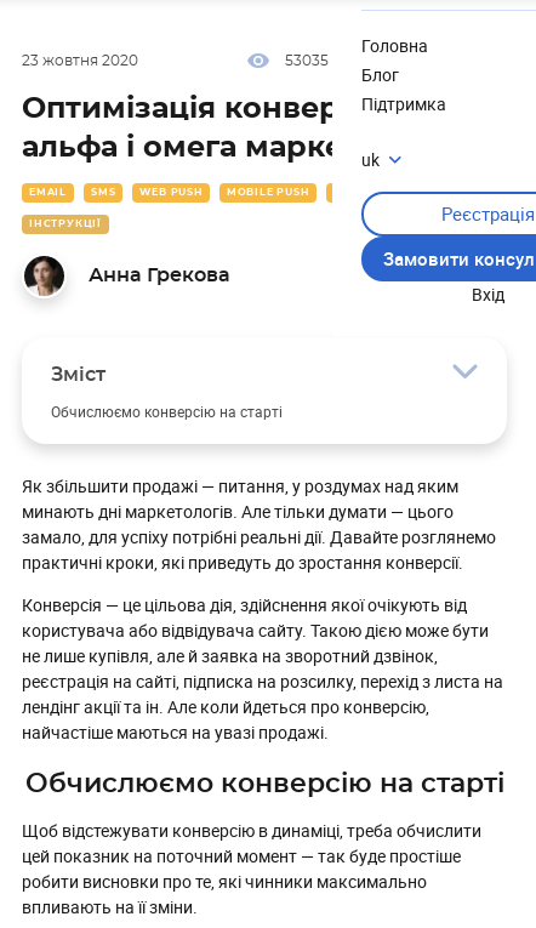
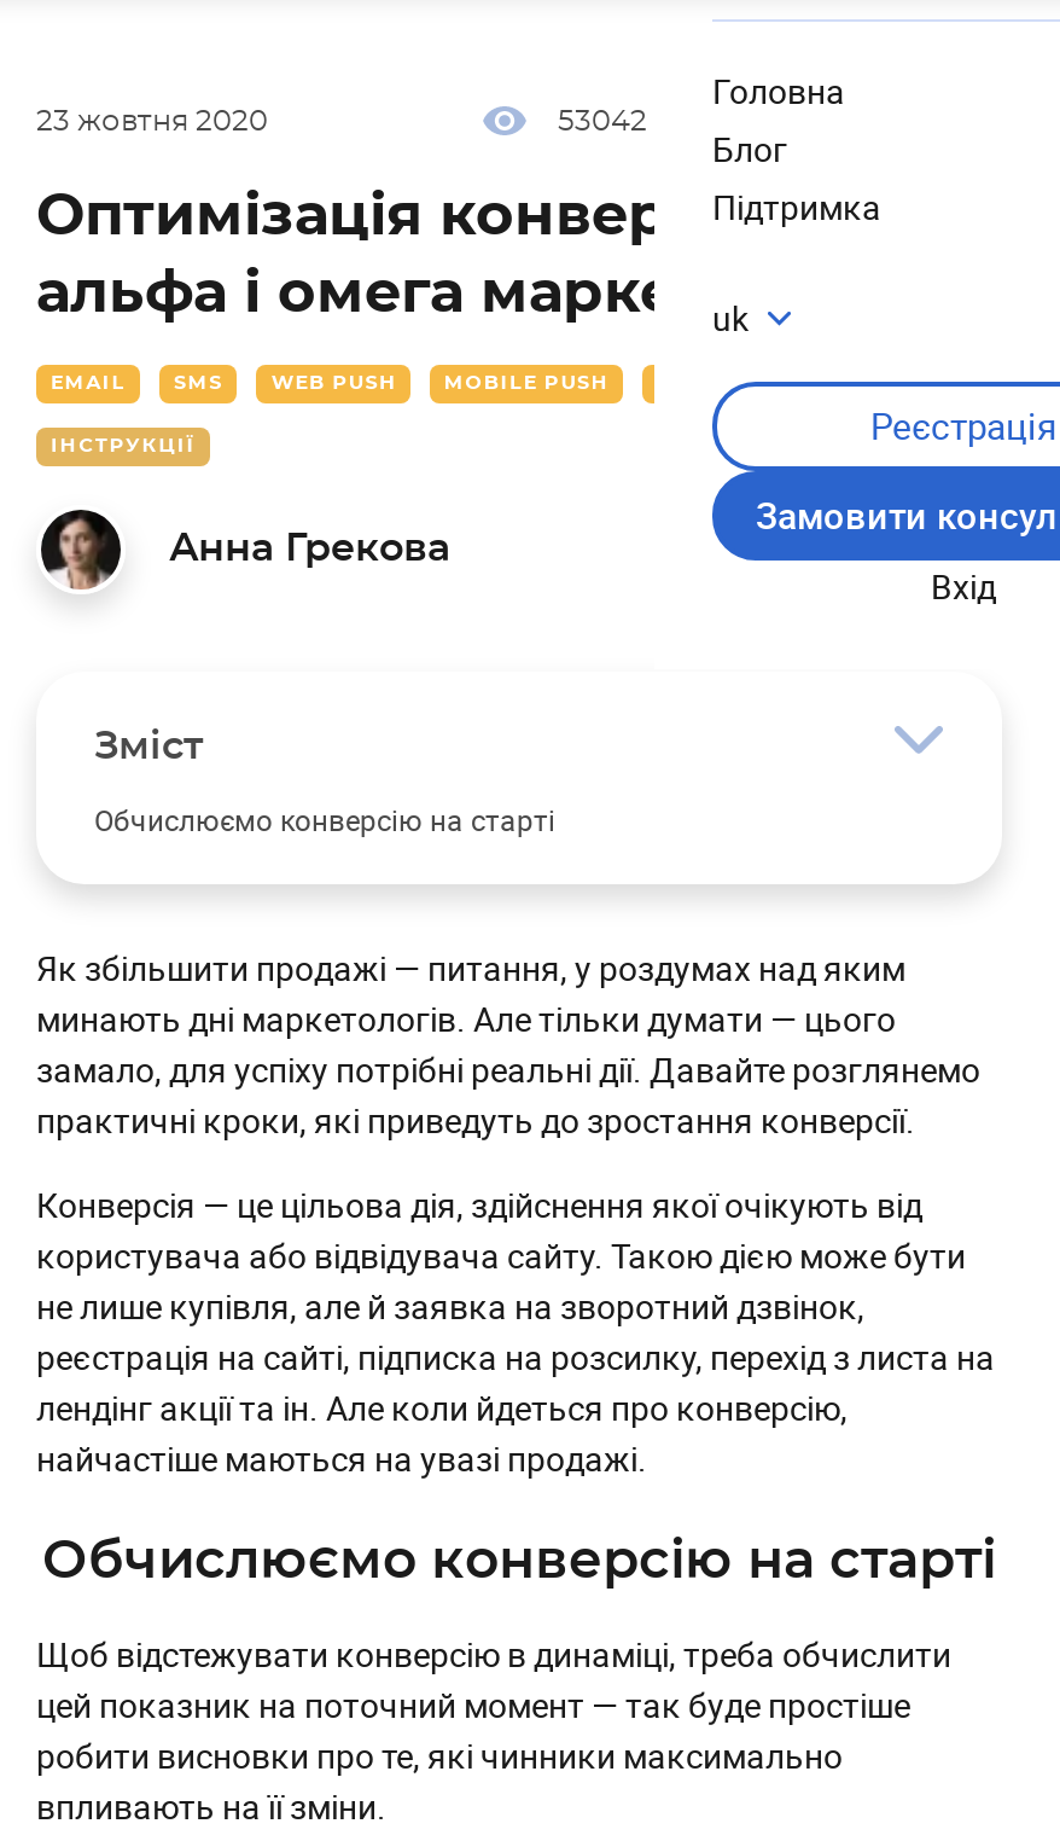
[285,53,329,68] 53035 -> [558,106,647,135] 53042

